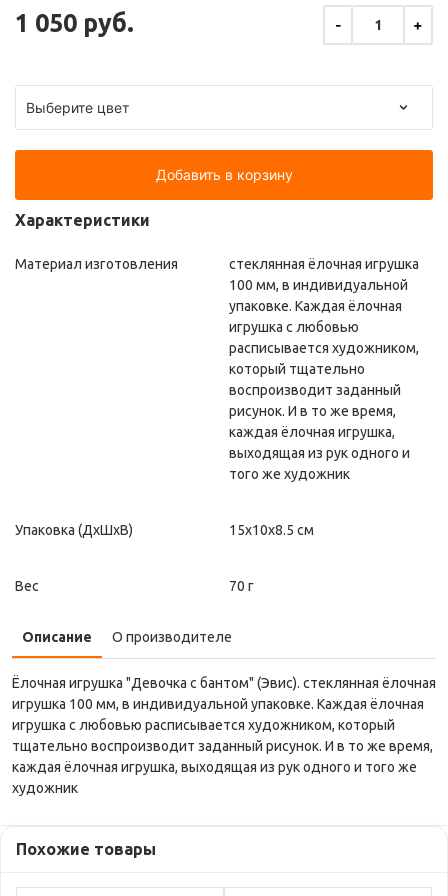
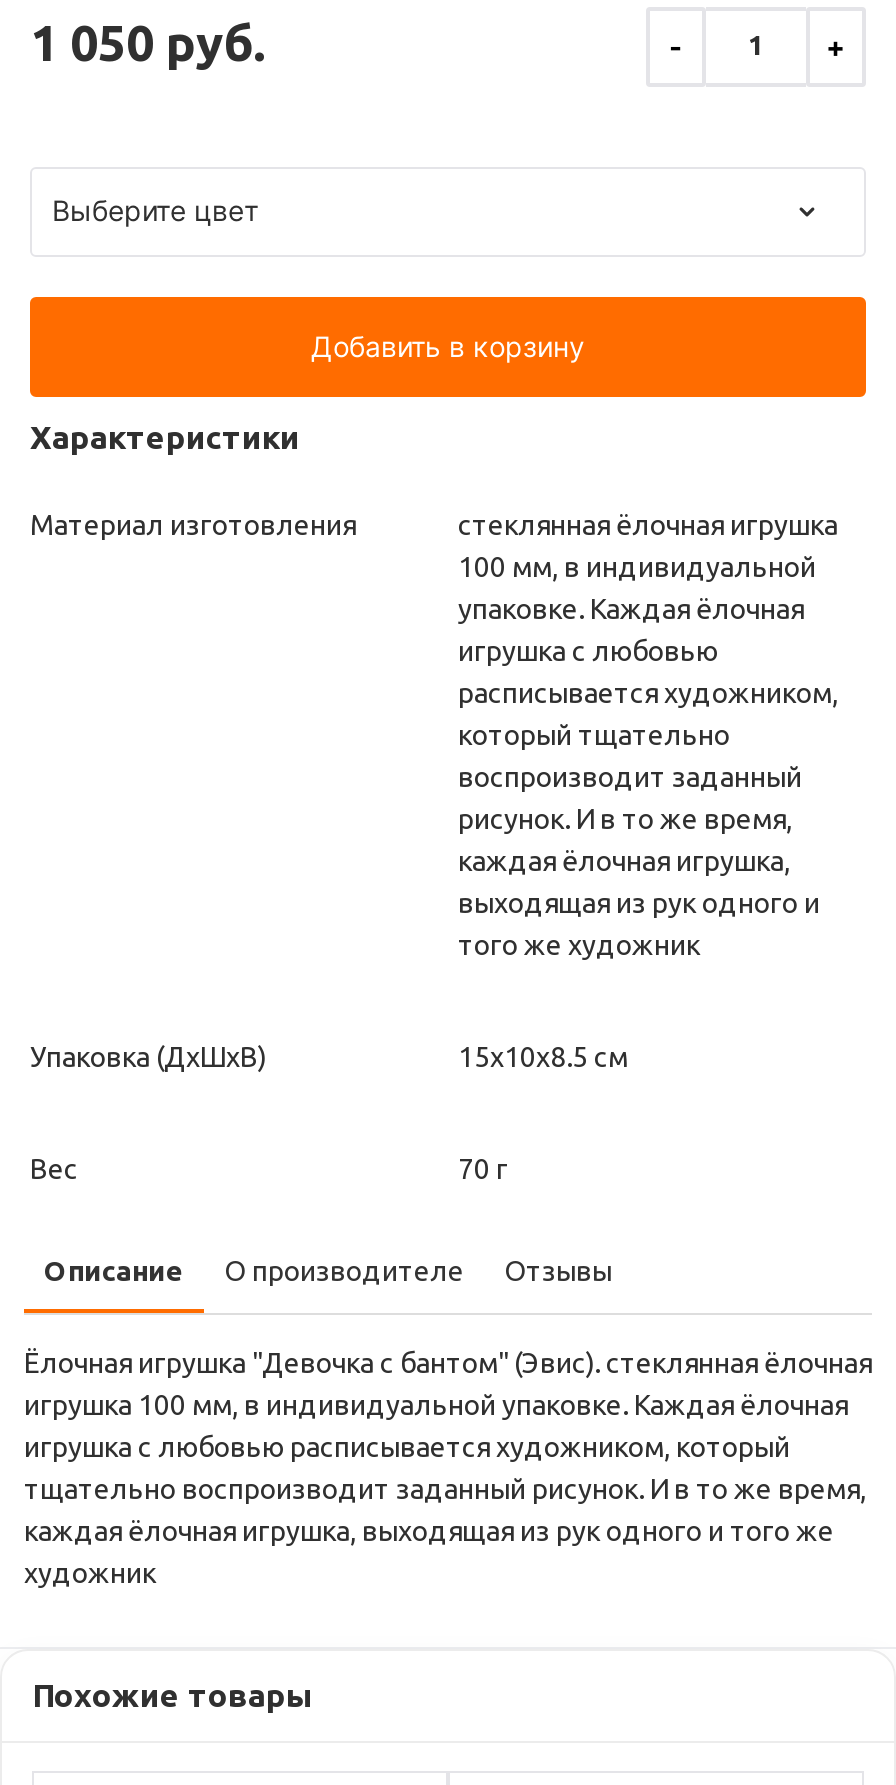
none -> [504,1254,612,1286] Отзывы

